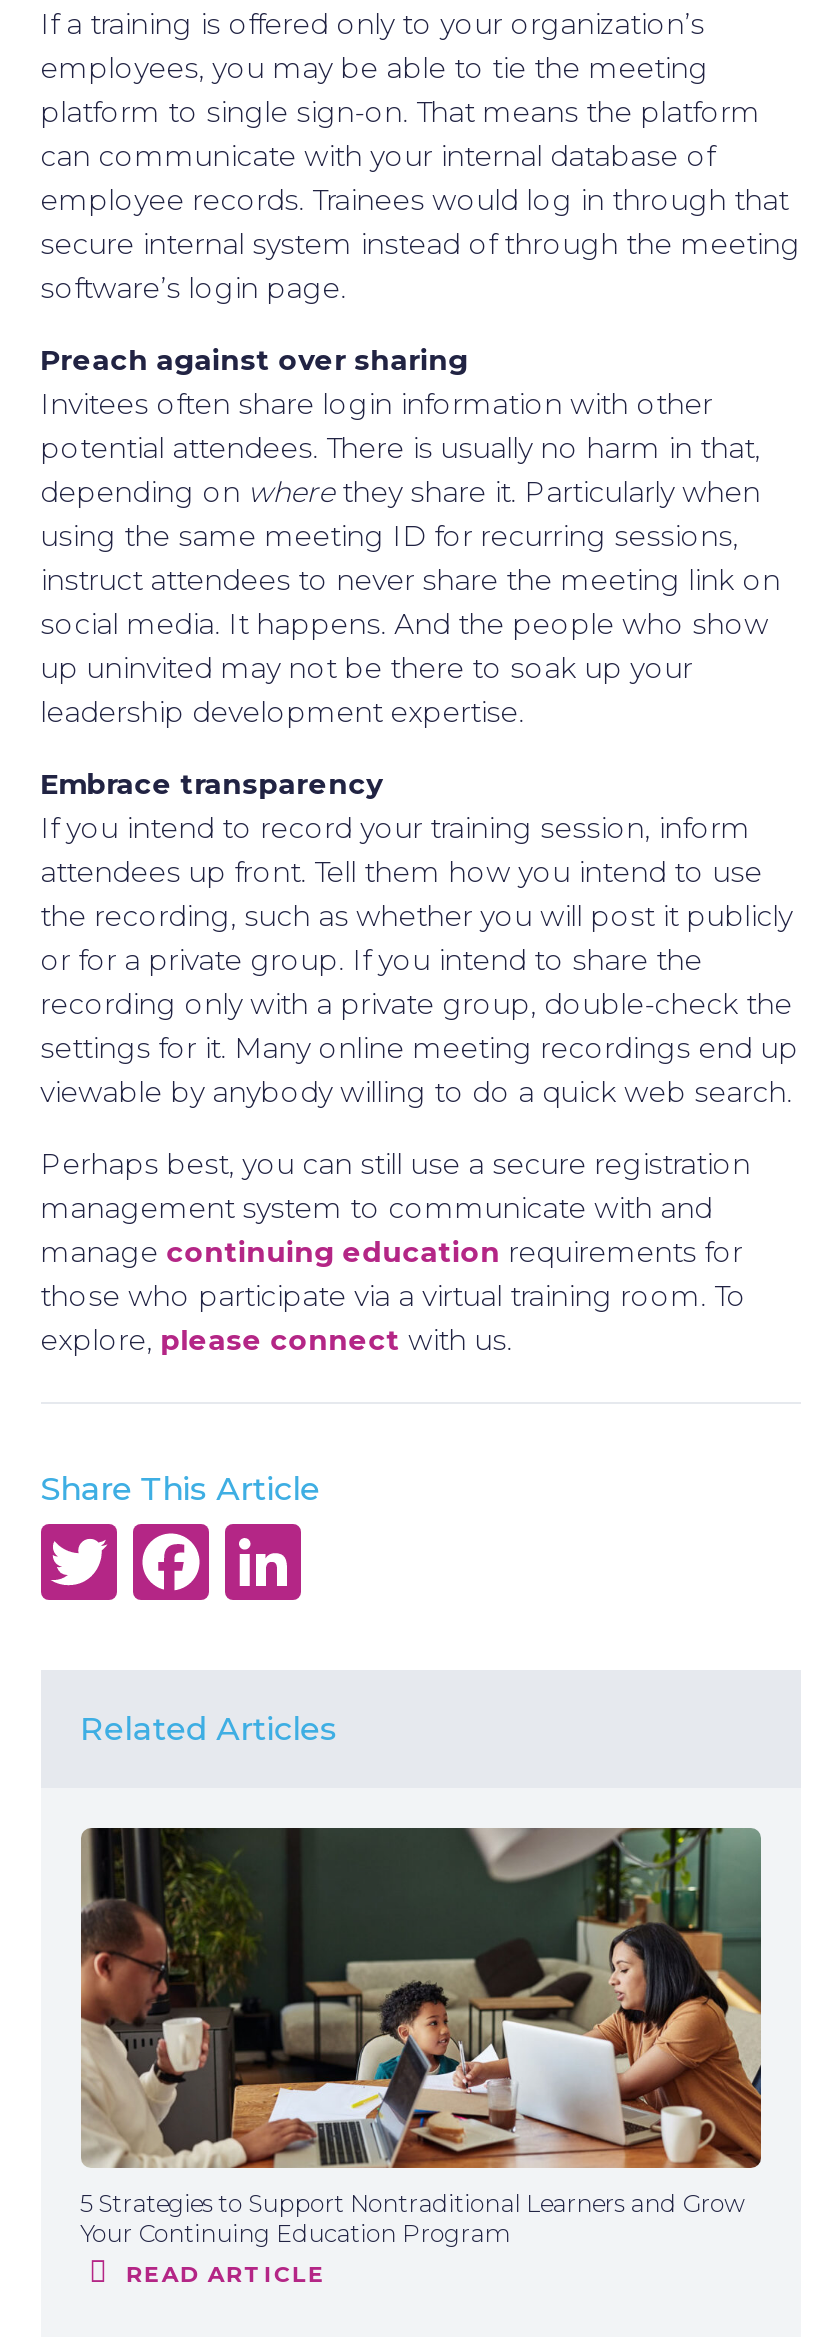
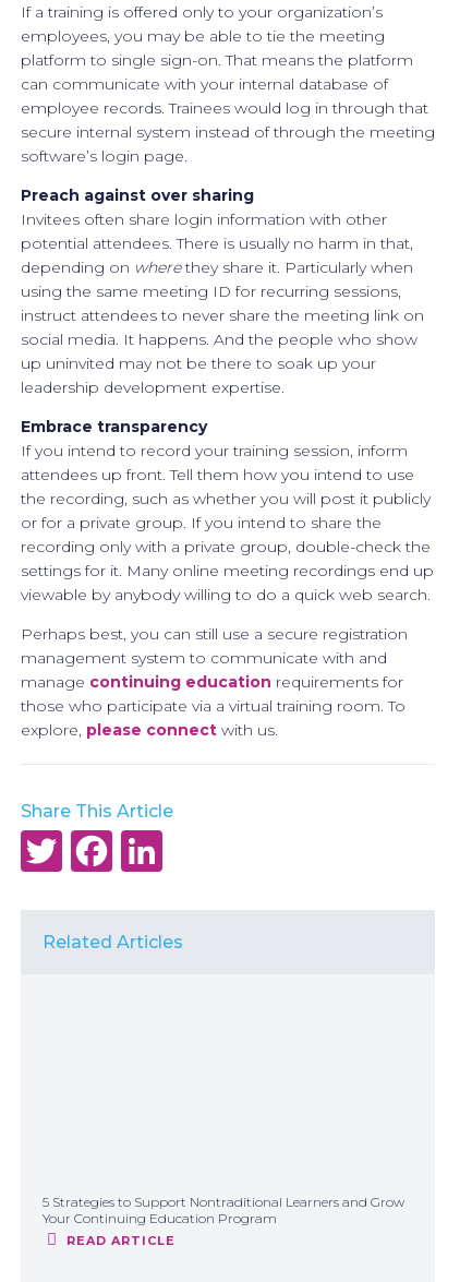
[79,1826,763,2170] [image] -> none

